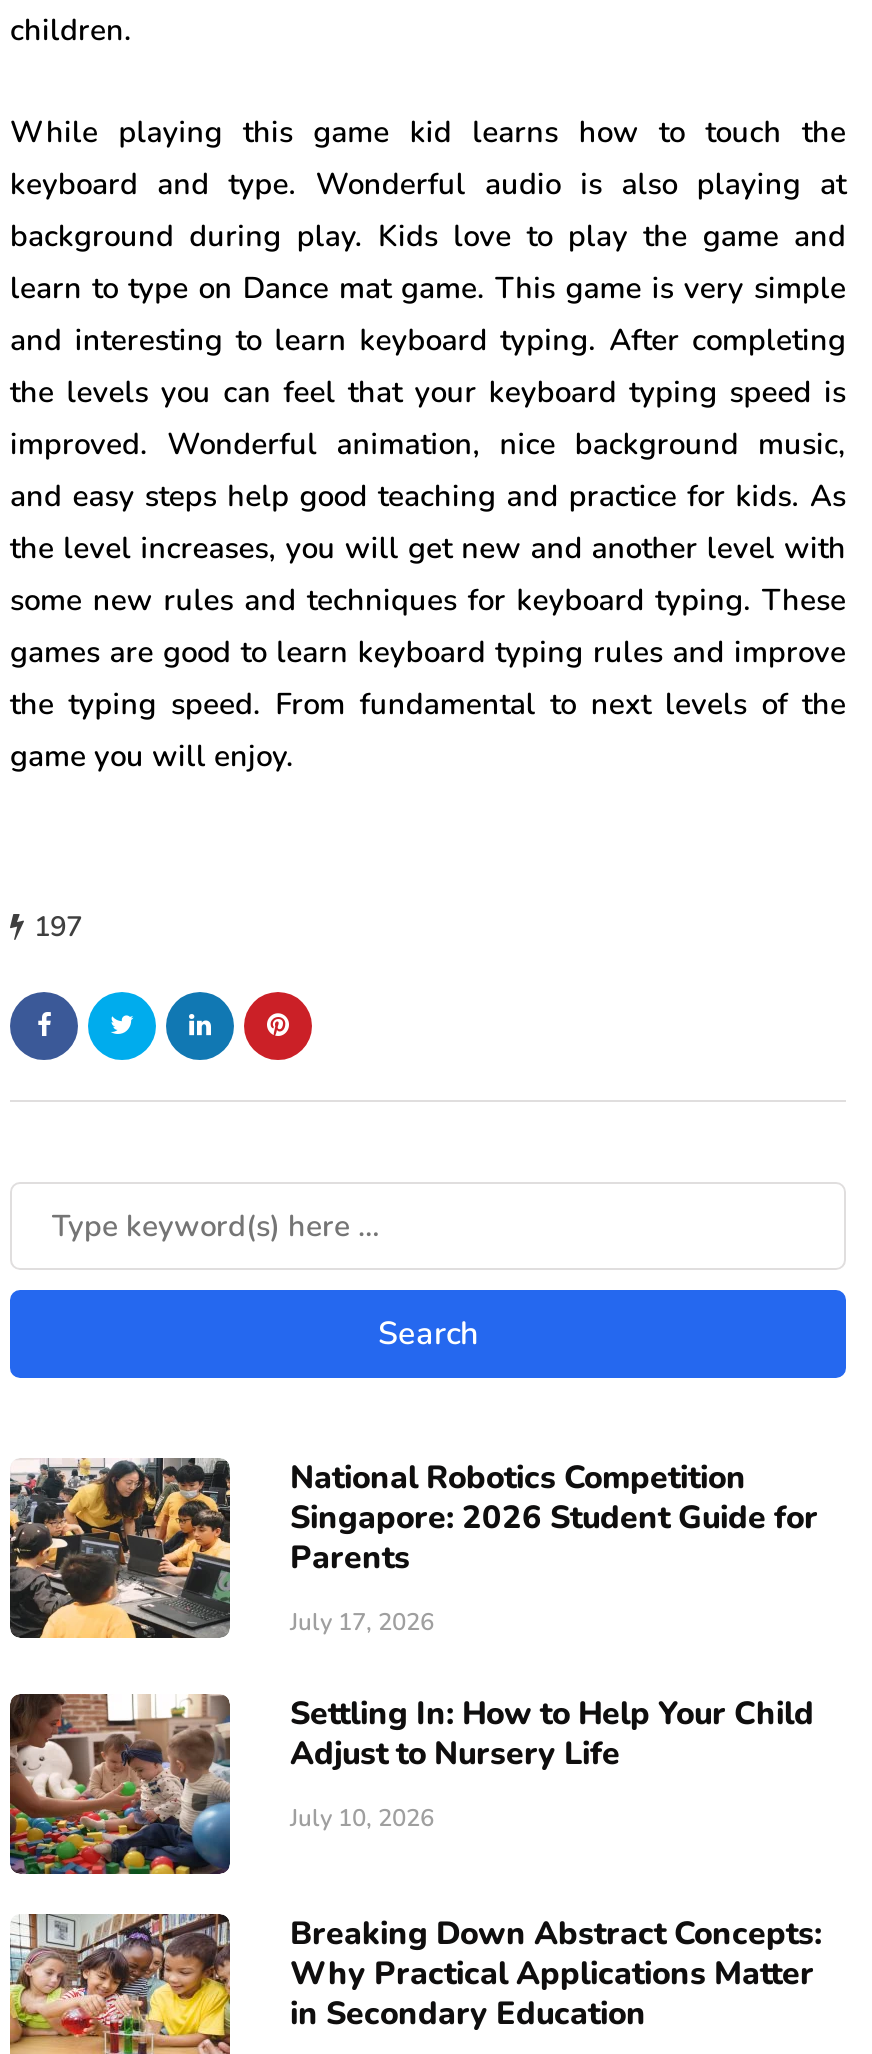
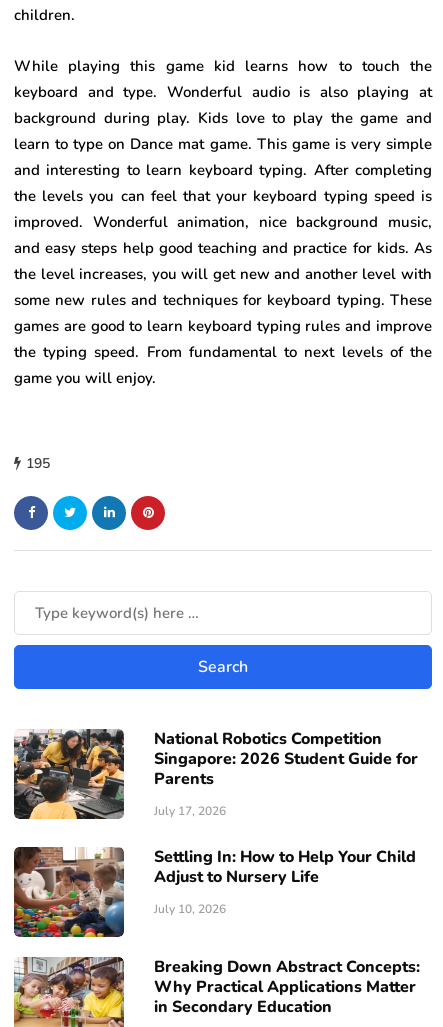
[34,908,82,946] 197 -> [26,454,50,473] 195

